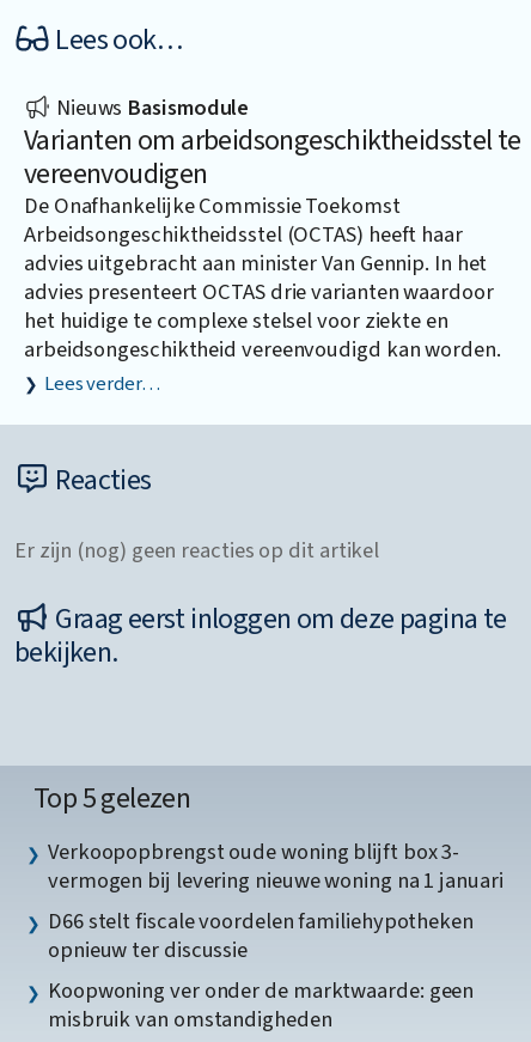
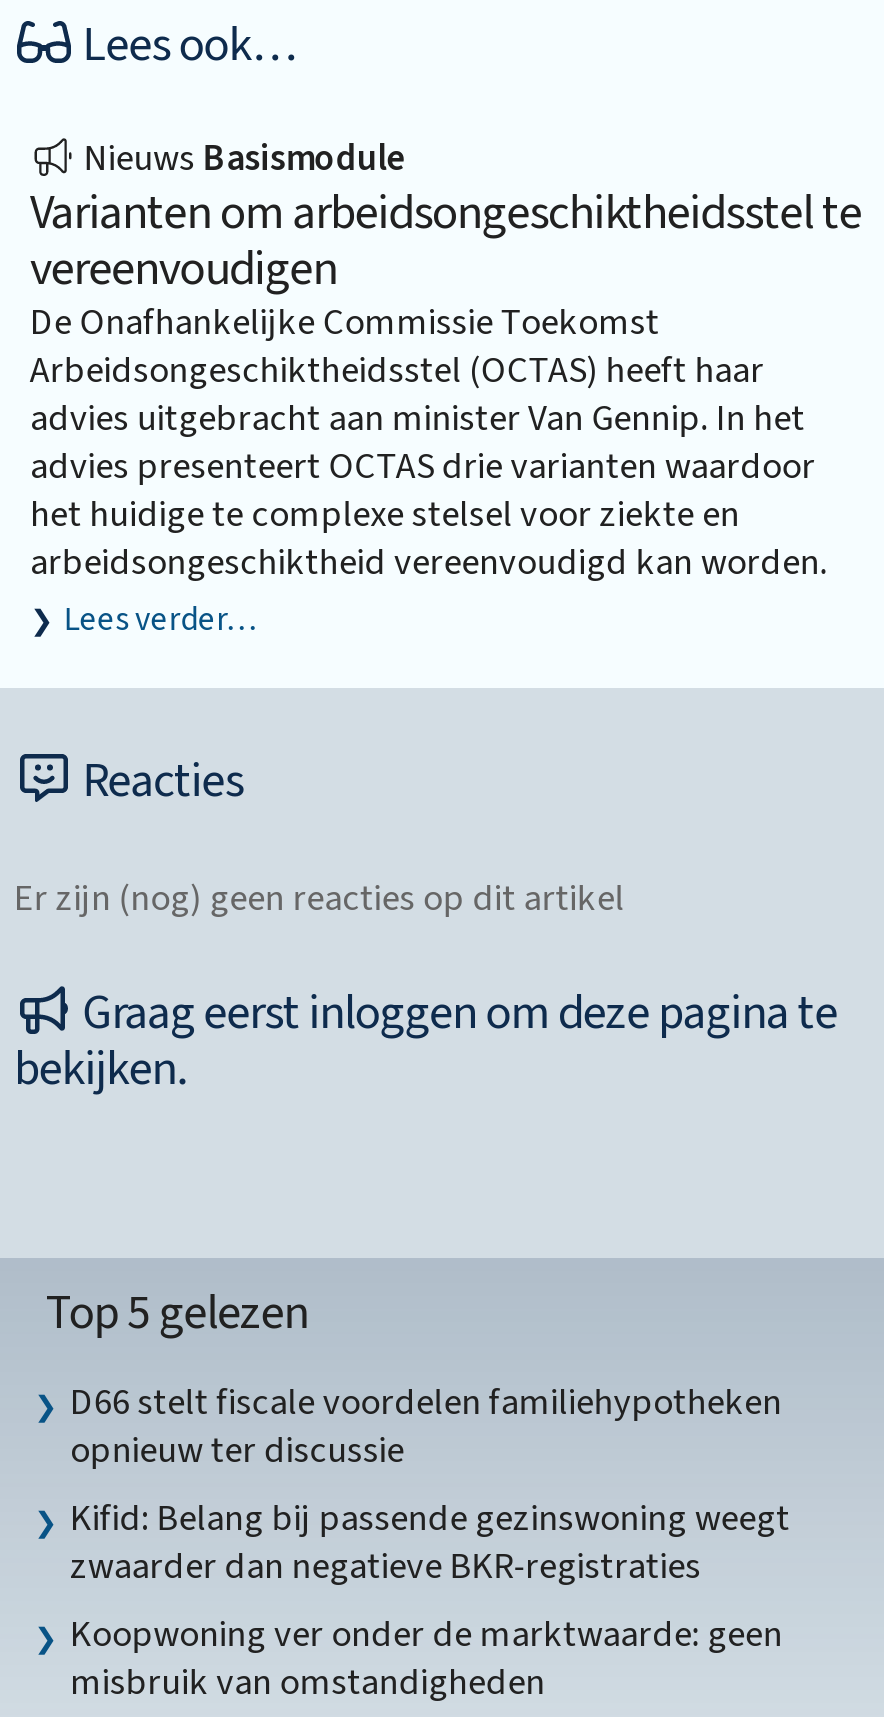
[48,837,503,897] Verkoopopbrengst oude woning blijft box 3- | vermogen bij levering nieuwe woning na 1 januari -> none
moved [48,906,473,966] -> [70,1377,782,1477]: D66 stelt fiscale voordelen familiehypotheken | opnieuw ter discussie
none -> [70,1493,790,1593] Kifid: Belang bij passende gezinswoning weegt | zwaarder dan negatieve BKR-registraties

